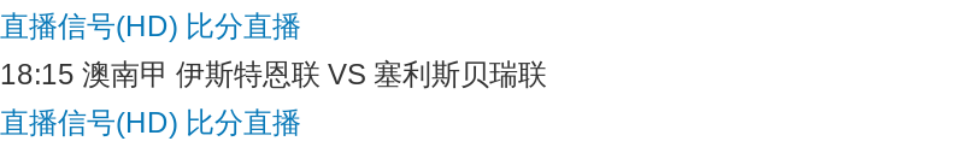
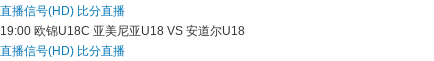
[0,58,547,92] 18:15 澳南甲伊斯特恩联 VS 塞利斯贝瑞联 -> [0,24,245,38] 19:00 欧锦U18C亚美尼亚U18 VS 安道尔U18

